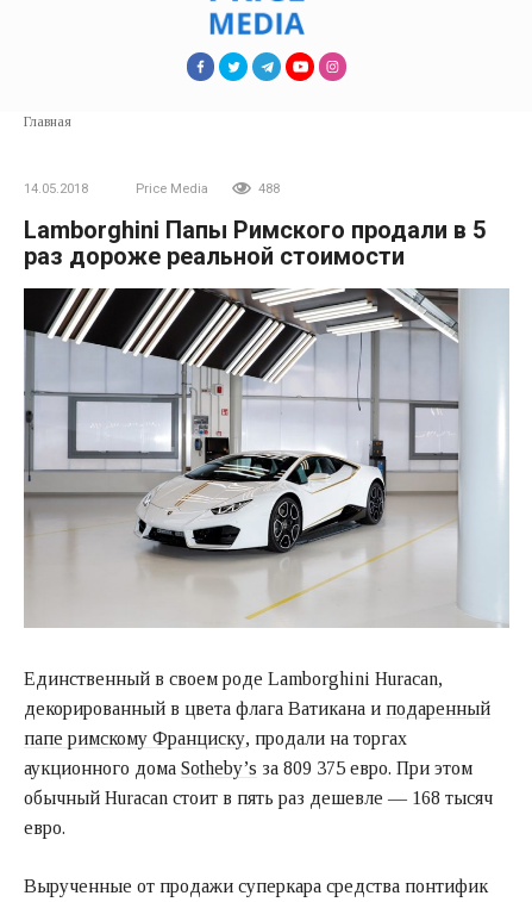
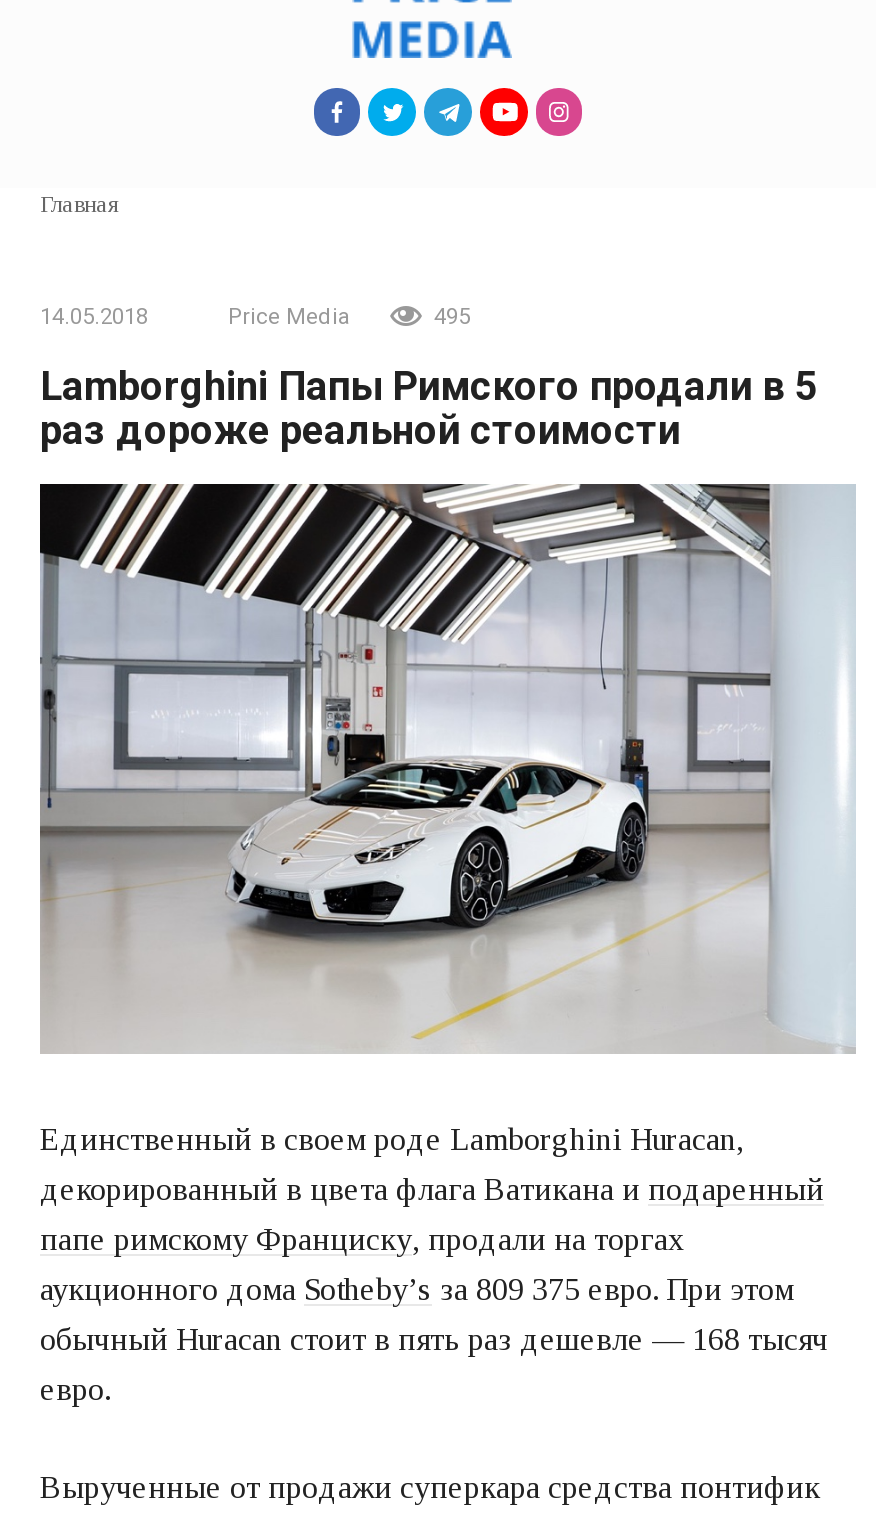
[258,181,280,196] 488 -> [434,304,470,330] 495

